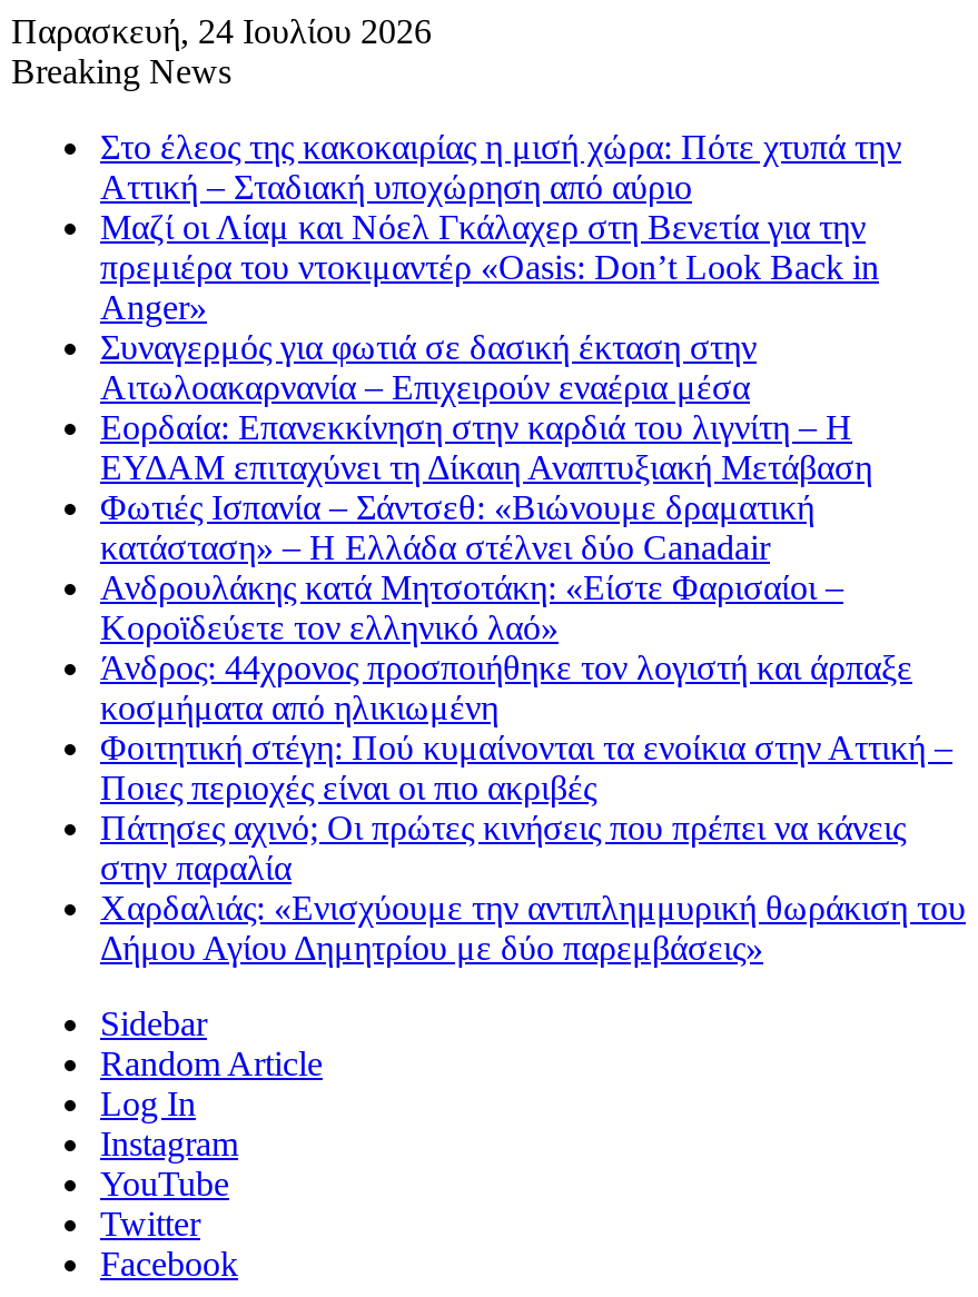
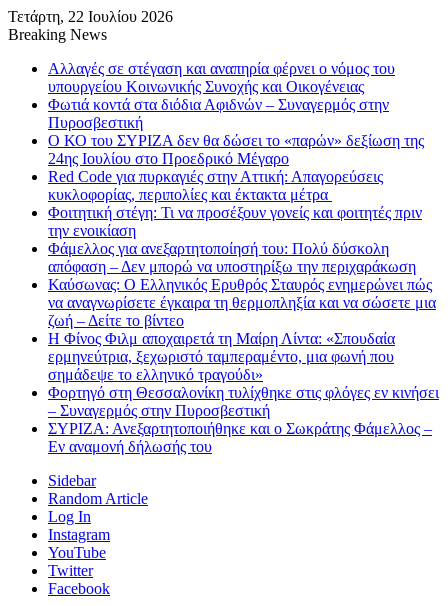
[11,12,432,50] Παρασκευή, 24 Ιουλίου 2026 -> [8,8,173,25] Τετάρτη, 22 Ιουλίου 2026
[100,128,966,967] Στο έλεος της κακοκαιρίας η μισή χώρα: Πότε χτυπά την | Αττική – Σταδιακή υποχώρηση από αύριο | Μαζί οι Λίαμ και Νόελ Γκάλαχερ στη Βενετία για την | πρεμιέρα του ντοκιμαντέρ «Oasis: Don’t Look Back in | Anger» | Συναγερμός για φωτιά σε δασική έκταση στην | Αιτωλοακαρνανία – Επιχειρούν εναέρια μέσα | Εορδαία: Eπανεκκίνηση στην καρδιά του λιγνίτη – Η | ΕΥΔΑΜ επιταχύνει τη Δίκαιη Αναπτυξιακή Μετάβαση | Φωτιές Ισπανία – Σάντσεθ: «Βιώνουμε δραματική | κατάσταση» – Η Ελλάδα στέλνει δύο Canadair | Ανδρουλάκης κατά Μητσοτάκη: «Είστε Φαρισαίοι – | Κοροϊδεύετε τον ελληνικό λαό» | Άνδρος: 44χρονος προσποιήθηκε τον λογιστή και άρπαξε | κοσμήματα από ηλικιωμένη | Φοιτητική στέγη: Πού κυμαίνονται τα ενοίκια στην Αττική – | Ποιες περιοχές είναι οι πιο ακριβές | Πάτησες αχινό; Οι πρώτες κινήσεις που πρέπει να κάνεις | στην παραλία | Χαρδαλιάς: «Ενισχύουμε την αντιπλημμυρική θωράκιση του | Δήμου Αγίου Δημητρίου με δύο παρεμβάσεις» -> [48,60,439,455] Αλλαγές σε στέγαση και αναπηρία φέρνει ο νόμος του | υπουργείου Κοινωνικής Συνοχής και Οικογένειας | Φωτιά κοντά στα διόδια Αφιδνών – Συναγερμός στην | Πυροσβεστική | Ο ΚΟ του ΣΥΡΙΖΑ δεν θα δώσει το «παρών» δεξίωση της | 24ης Ιουλίου στο Προεδρικό Μέγαρο | Red Code για πυρκαγιές στην Αττική: Απαγορεύσεις | κυκλοφορίας, περιπολίες και έκτακτα μέτρα | Φοιτητική στέγη: Τι να προσέξουν γονείς και φοιτητές πριν | την ενοικίαση | Φάμελλος για ανεξαρτητοποίησή του: Πολύ δύσκολη | απόφαση – Δεν μπορώ να υποστηρίξω την περιχαράκωση | Καύσωνας: Ο Ελληνικός Ερυθρός Σταυρός ενημερώνει πώς | να αναγνωρίσετε έγκαιρα τη θερμοπληξία και να σώσετε μια | ζωή – Δείτε το βίντεο | Η Φίνος Φιλμ αποχαιρετά τη Μαίρη Λίντα: «Σπουδαία | ερμηνεύτρια, ξεχωριστό ταμπεραμέντο, μια φωνή που | σημάδεψε το ελληνικό τραγούδι» | Φορτηγό στη Θεσσαλονίκη τυλίχθηκε στις φλόγες εν κινήσει | – Συναγερμός στην Πυροσβεστική | ΣΥΡΙΖΑ: Ανεξαρτητοποιήθηκε και ο Σωκράτης Φάμελλος – | Εν αναμονή δήλωσής του

